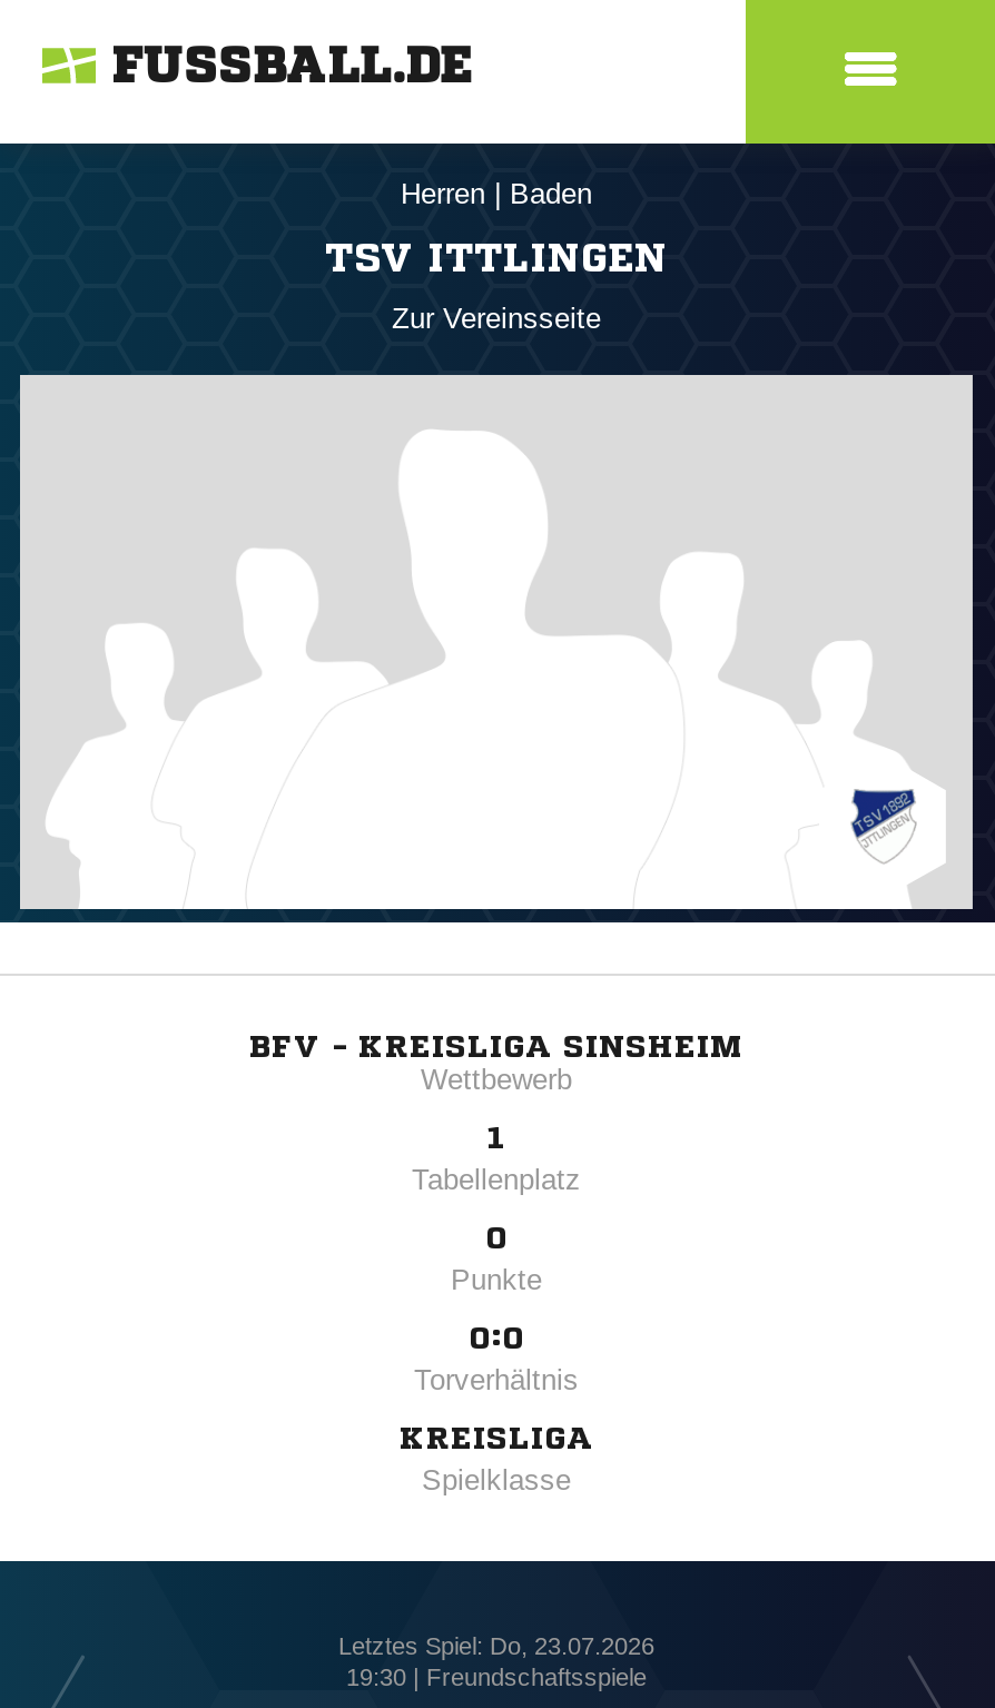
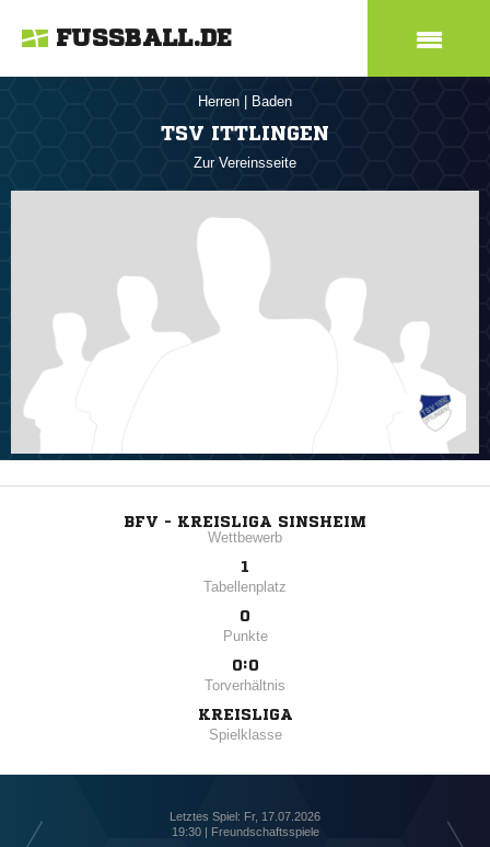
[338,1633,654,1660] Letztes Spiel: Do, 23.07.2026 -> [170,810,320,823] Letztes Spiel: Fr, 17.07.2026

